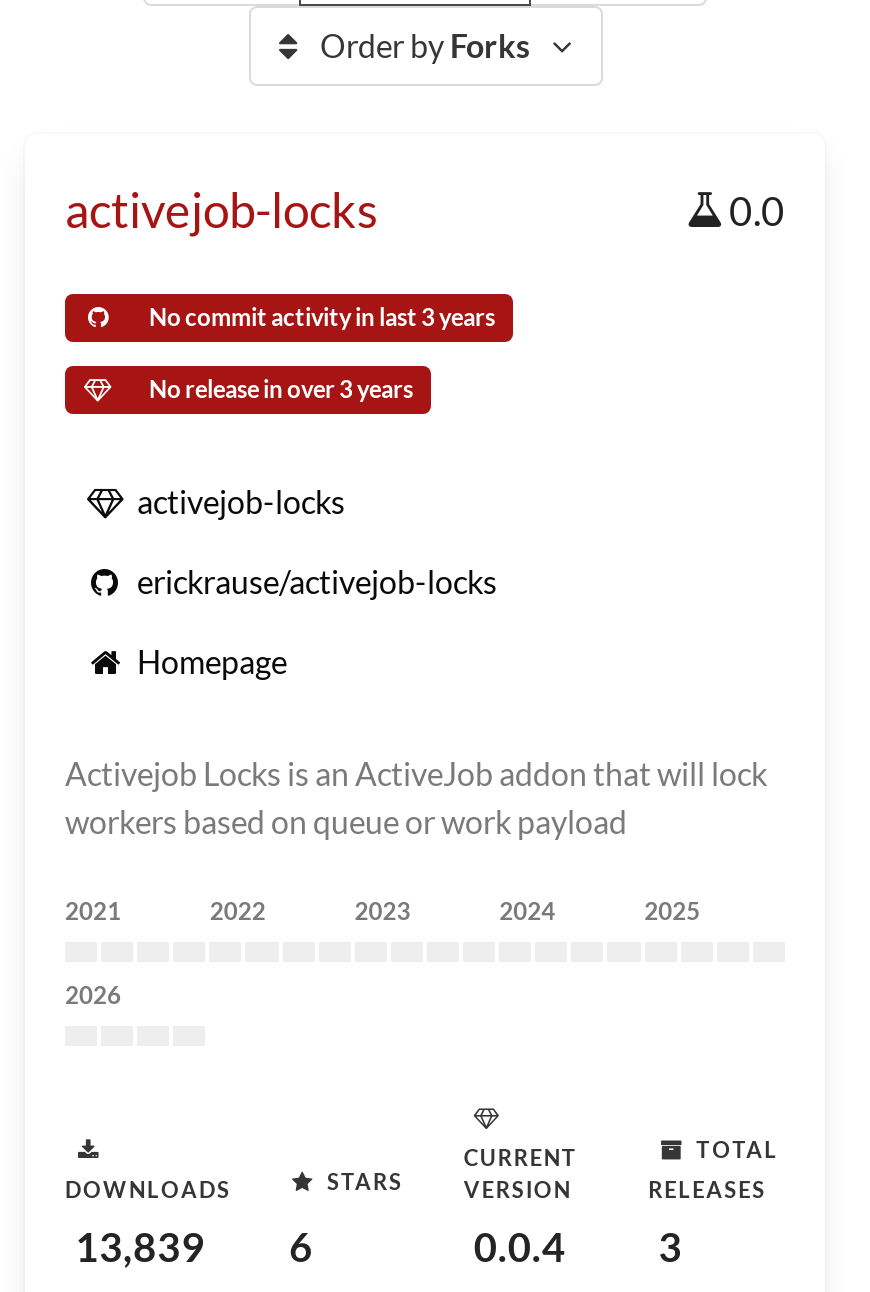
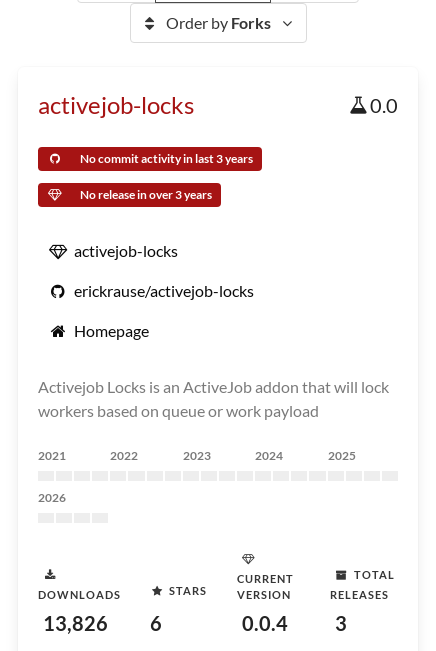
[75,1222,313,1270] 13,839 6 -> [43,611,162,635] 13,826 6

